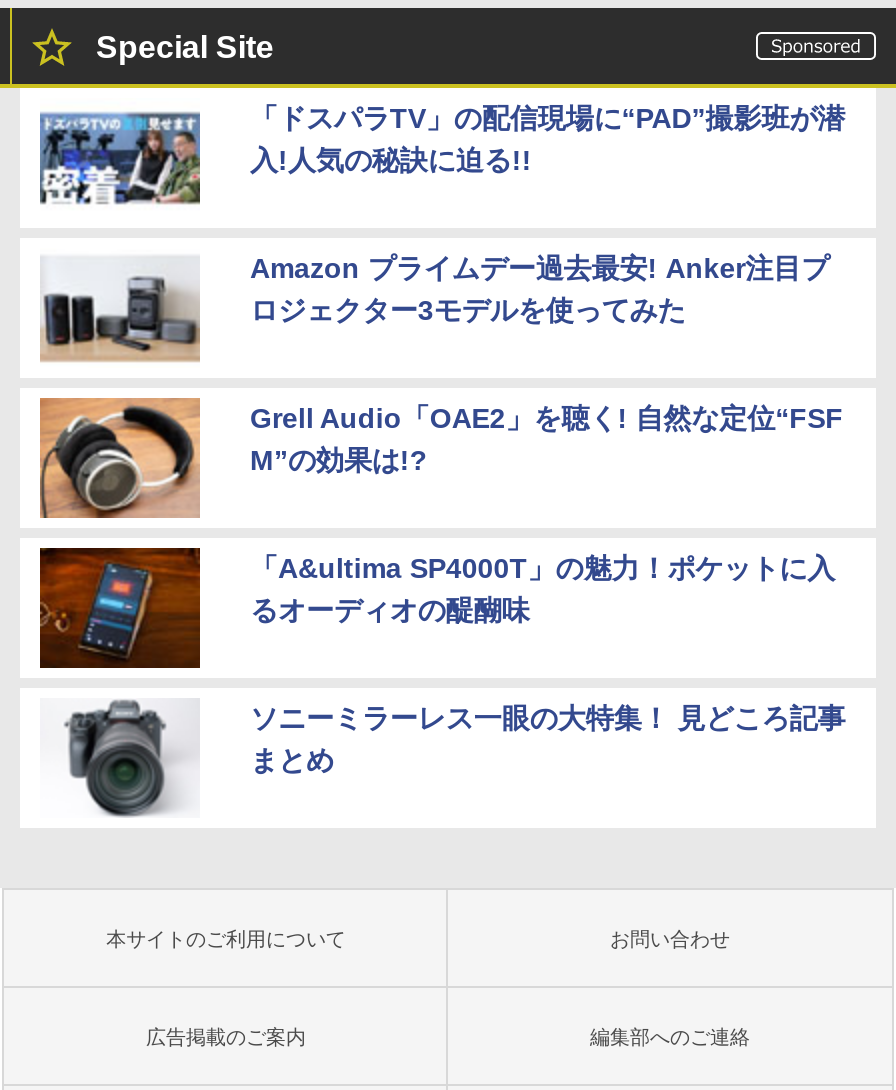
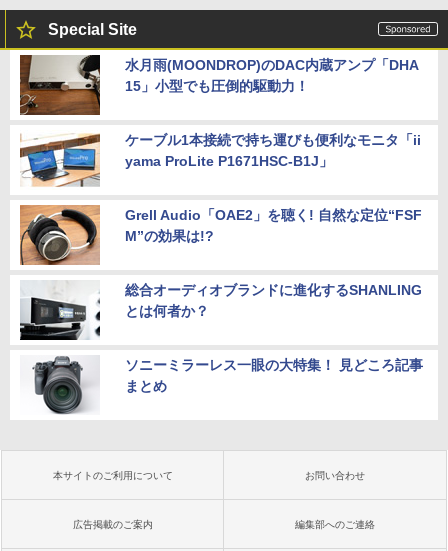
[38,98,845,218] [image] | 「ドスパラTV」の配信現場に“PAD”撮影班が潜 | 入!人気の秘訣に迫る!! -> [19,54,419,116] [image] | 水月雨(MOONDROP)のDAC内蔵アンプ「DHA | 15」小型でも圧倒的駆動力！
[40,253,829,362] [image] | Amazon プライムデー過去最安! Anker注目プ | ロジェクター3モデルを使ってみた -> [19,132,421,187] [image] | ケーブル1本接続で持ち運びも便利なモニタ「ii | yama ProLite P1671HSC-B1J」
[38,546,835,670] [image] | 「A&ultima SP4000T」の魅力！ポケットに入 | るオーディオの醍醐味 -> [19,280,422,340] [image] | 総合オーディオブランドに進化するSHANLING | とは何者か？

